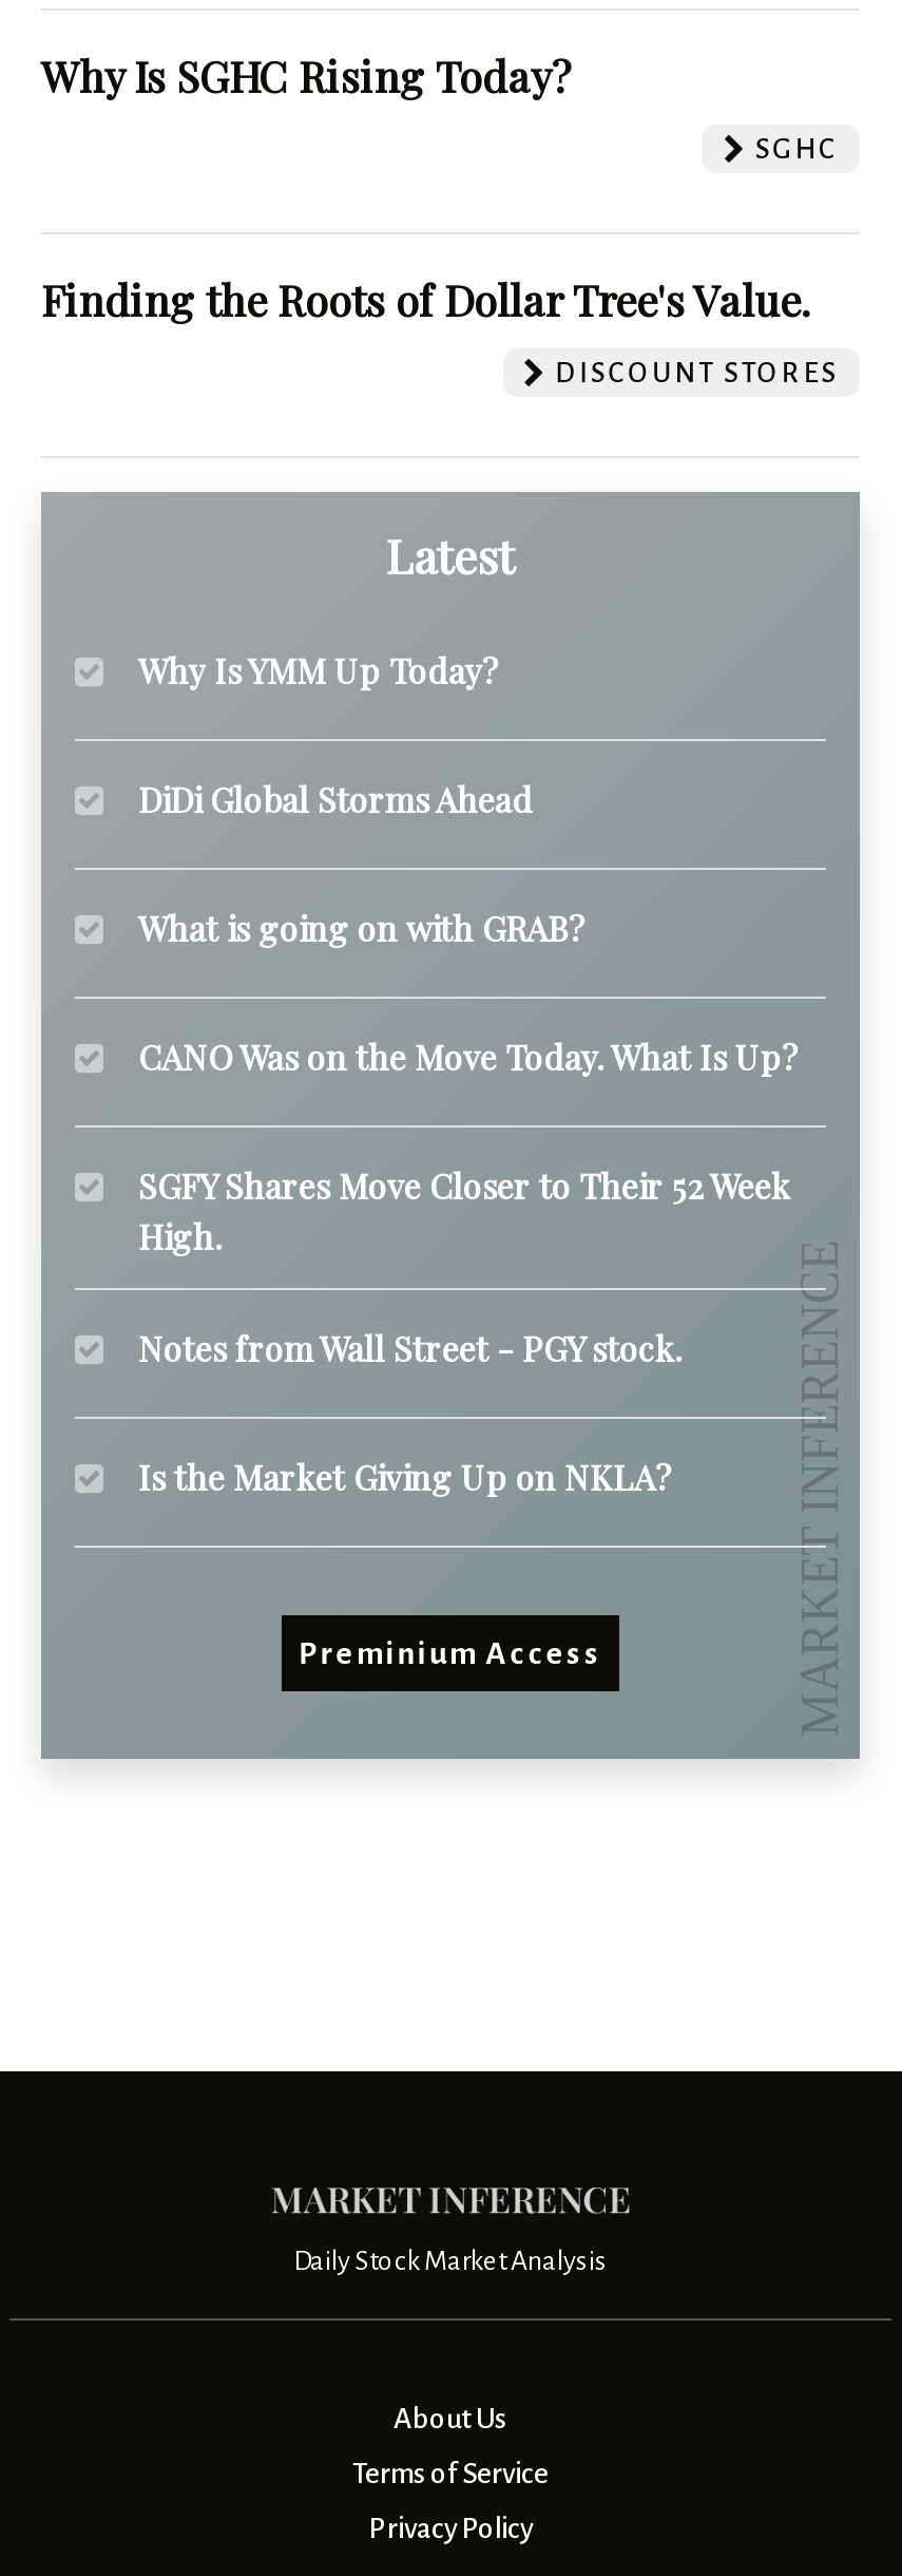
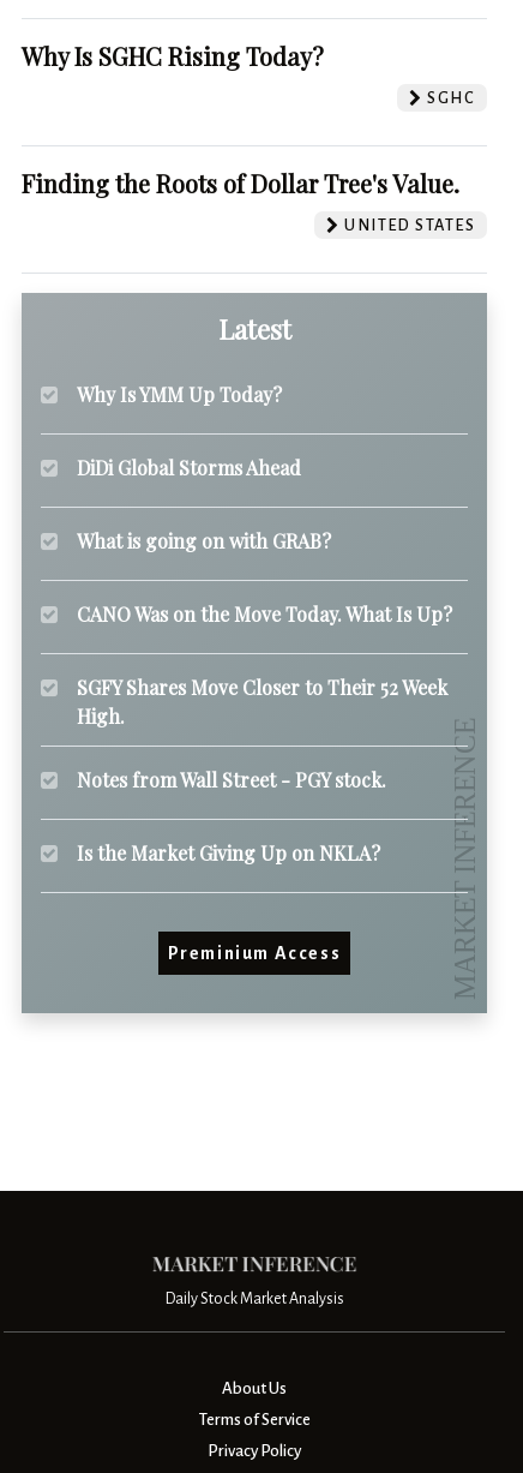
[548,356,839,387] DISCOUNT STORES -> [340,215,475,233] UNITED STATES

